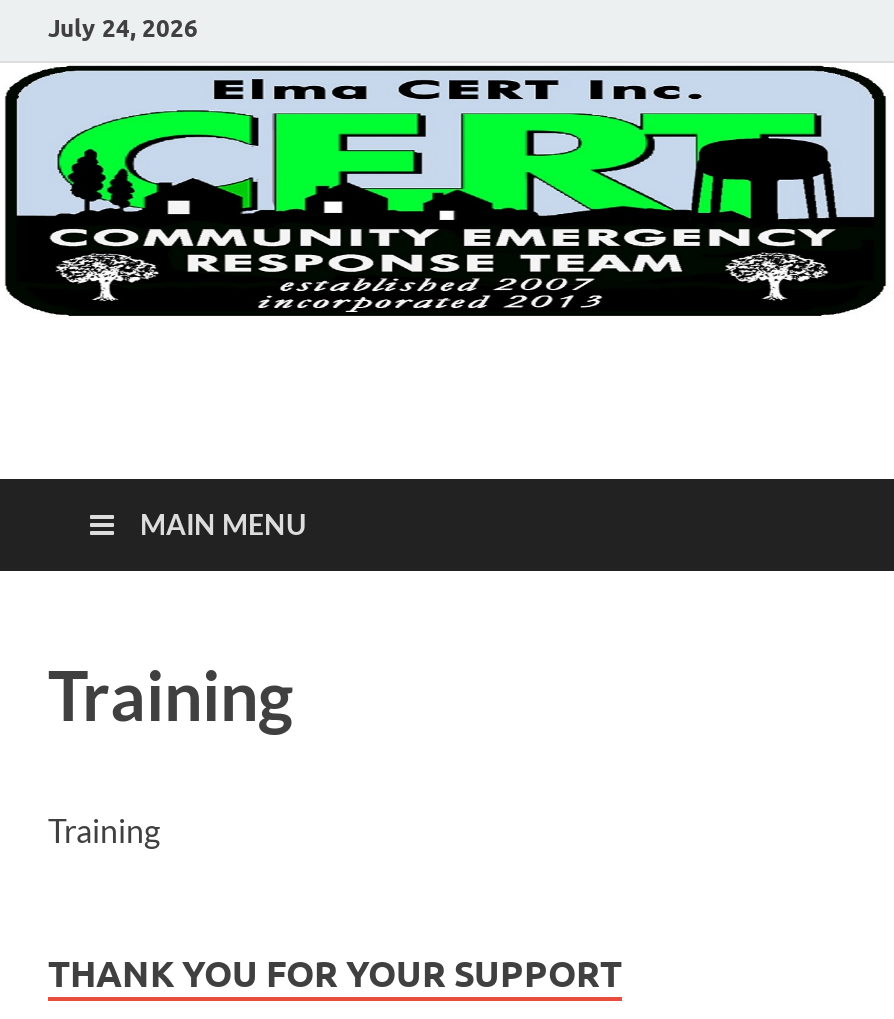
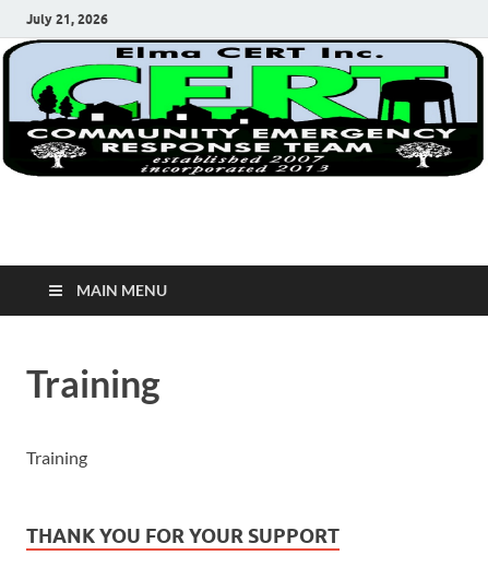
[48,12,198,42] July 24, 2026 -> [26,10,108,27] July 21, 2026

